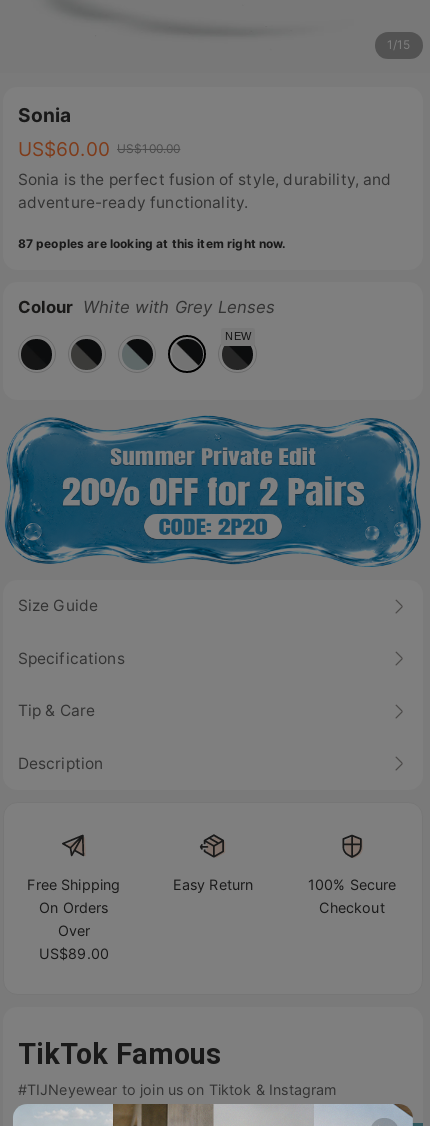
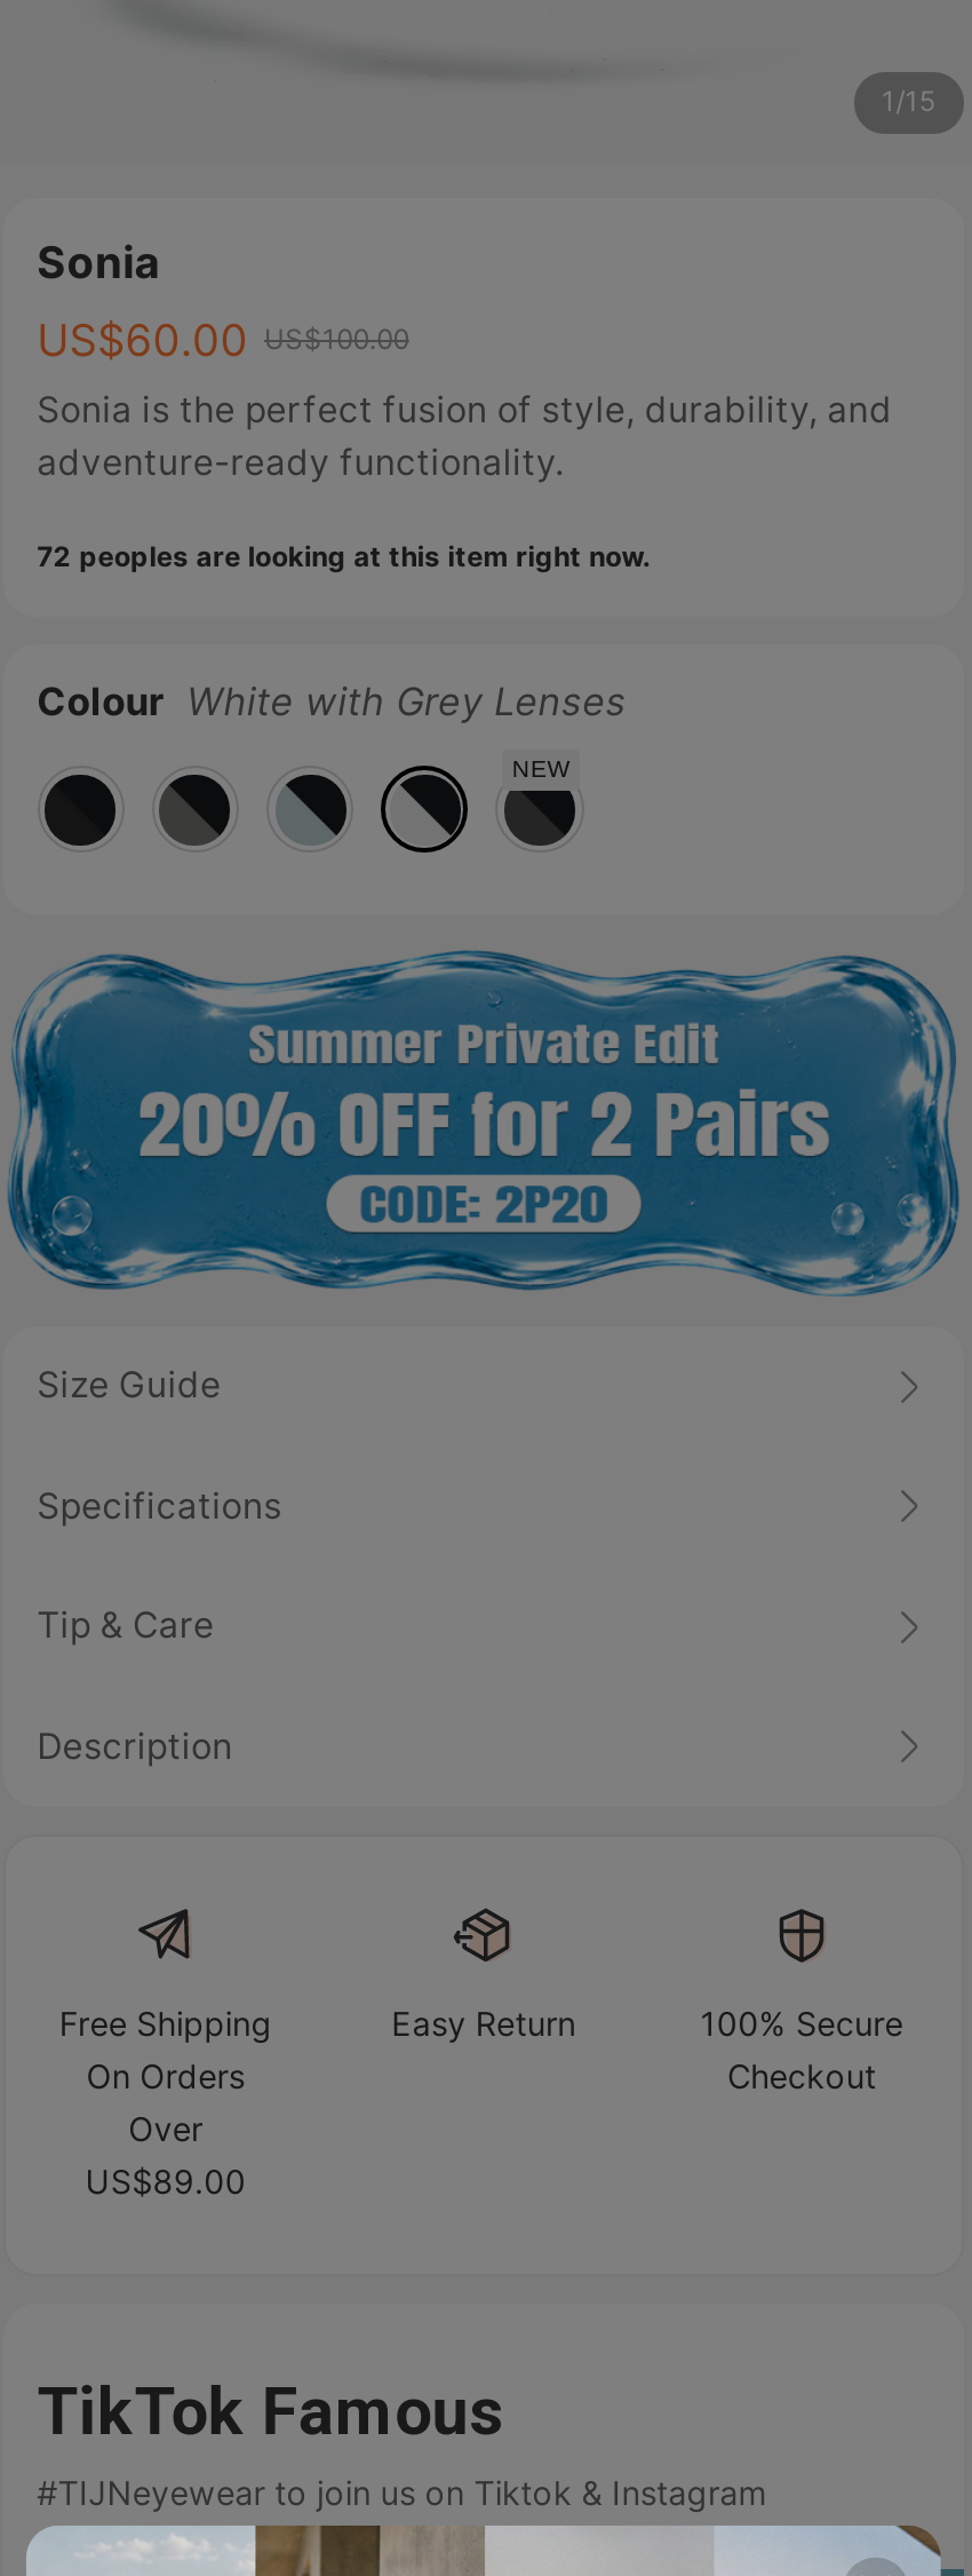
[18,236,287,251] 87 peoples are looking at this item right now. -> [37,540,652,574] 72 peoples are looking at this item right now.

